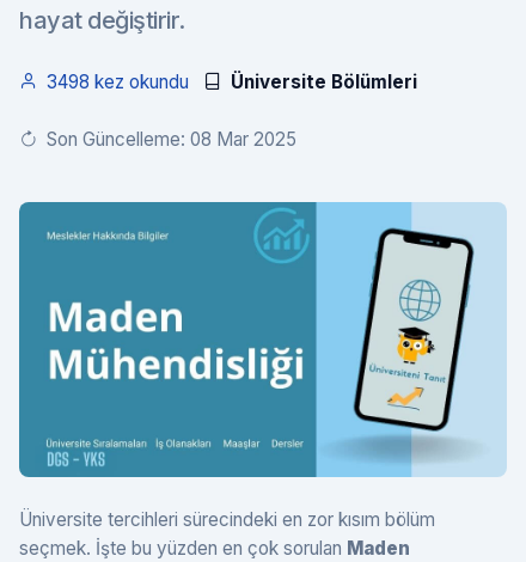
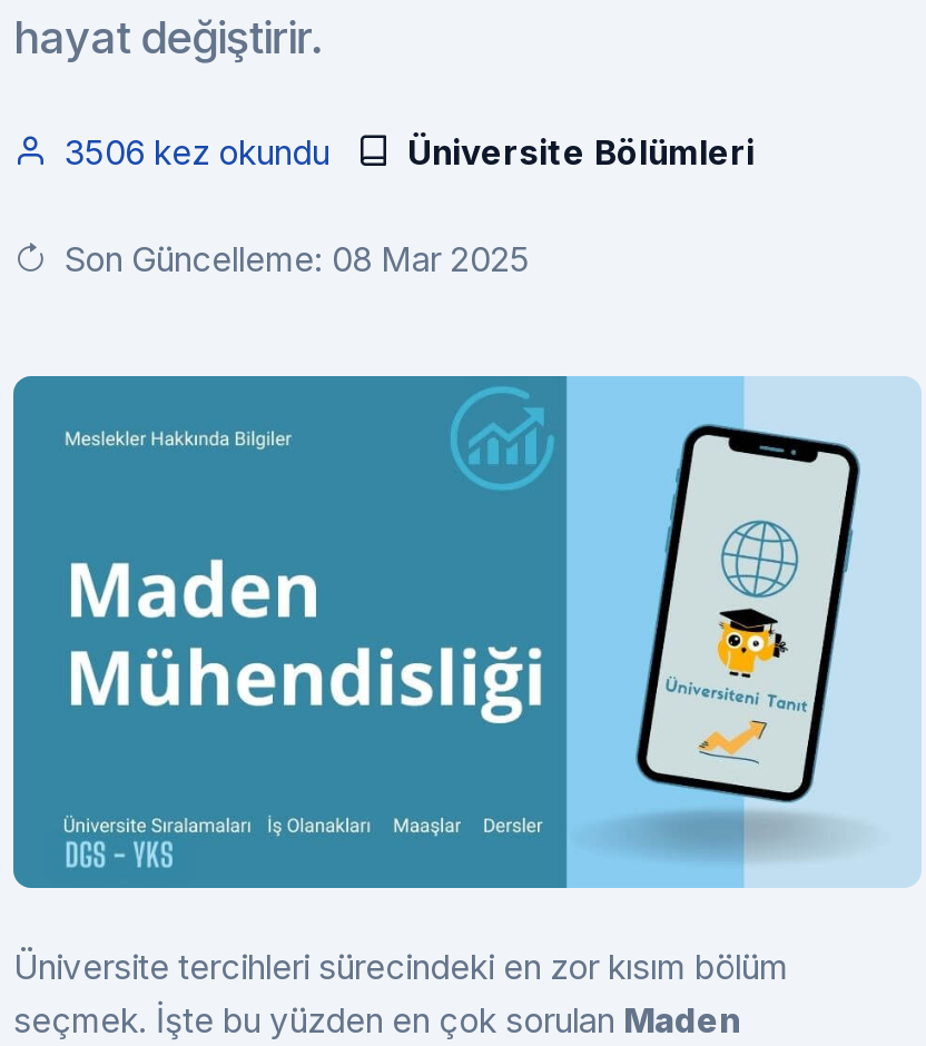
[47,71,417,93] 3498 kez okundu Üniversite Bölümleri -> [65,131,755,174] 3506 kez okundu Üniversite Bölümleri

